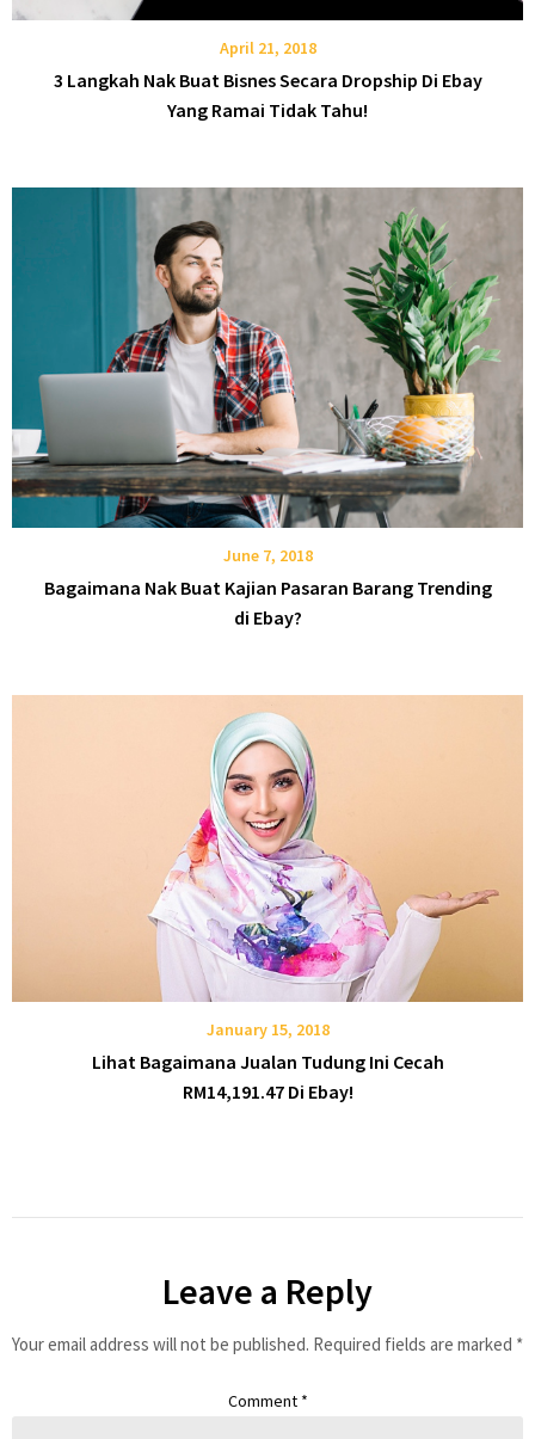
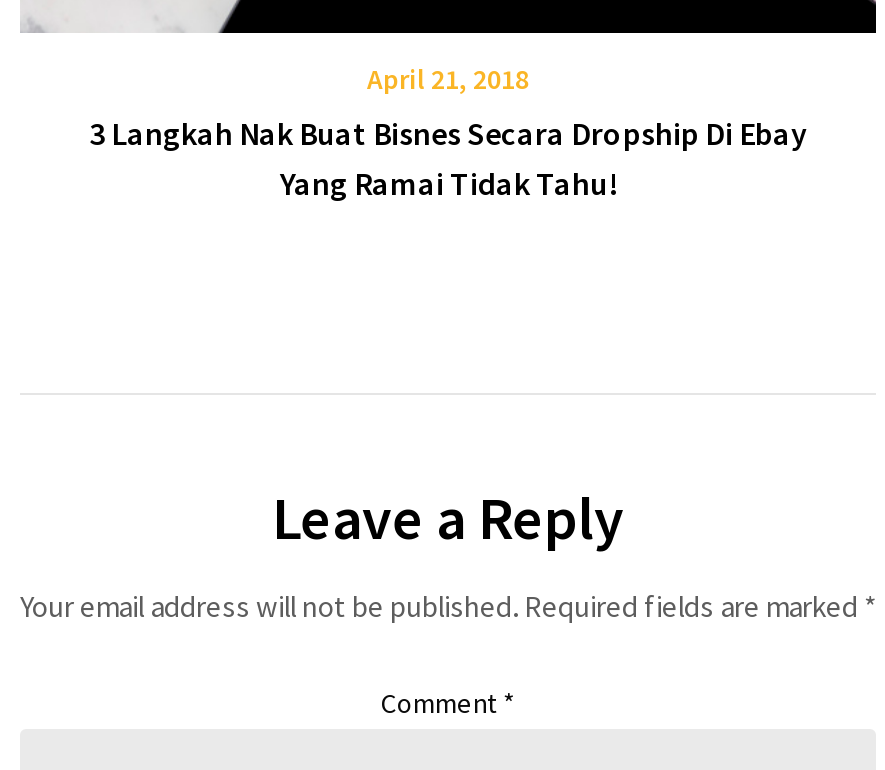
[11,186,523,629] [image] | June 7, 2018 | Bagaimana Nak Buat Kajian Pasaran Barang Trending | di Ebay? -> none
[12,695,524,1103] [image] | January 15, 2018 | Lihat Bagaimana Jualan Tudung Ini Cecah | RM14,191.47 Di Ebay! -> none

